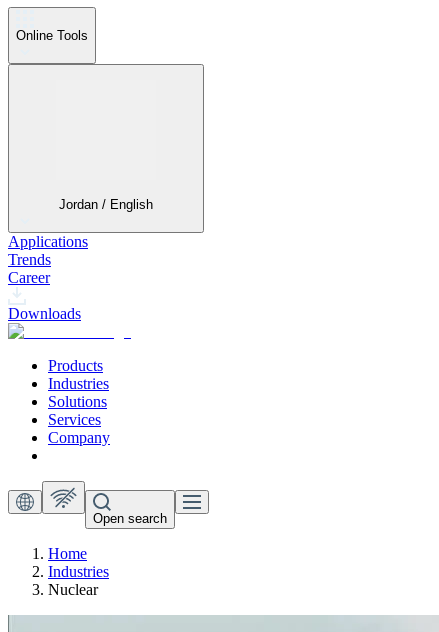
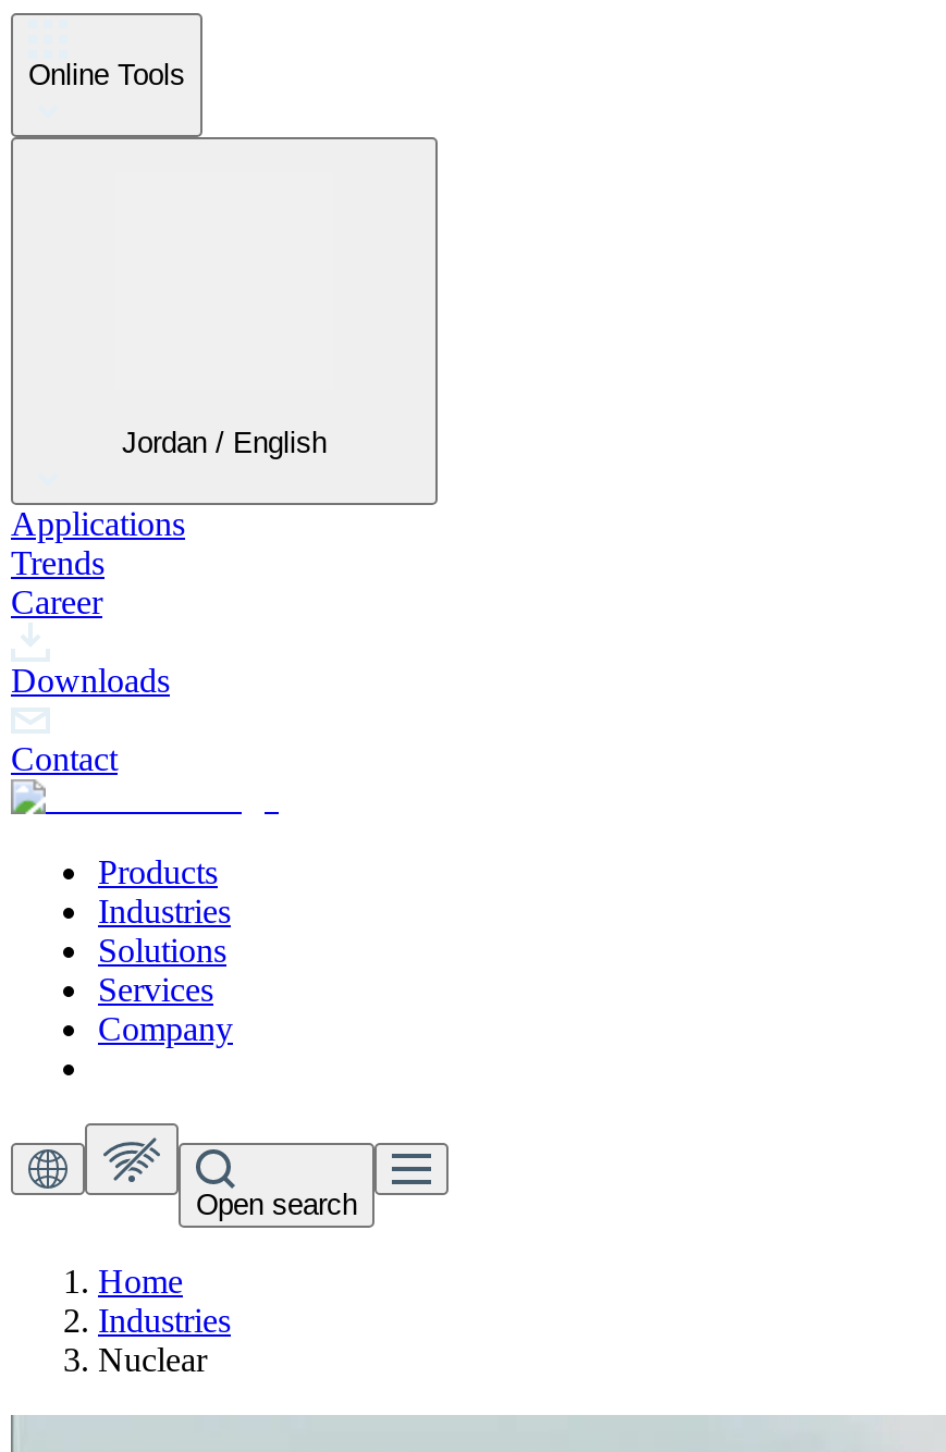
none -> [11,739,118,777] Contact

